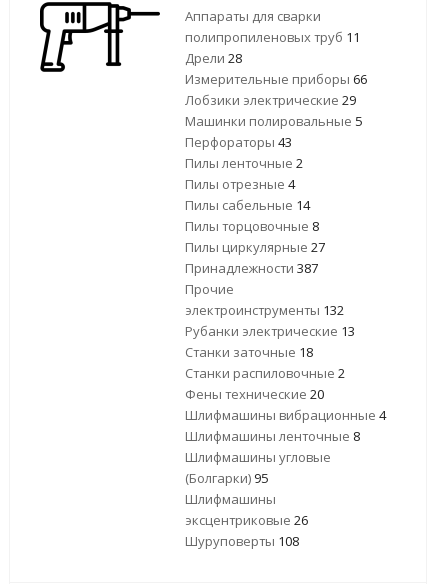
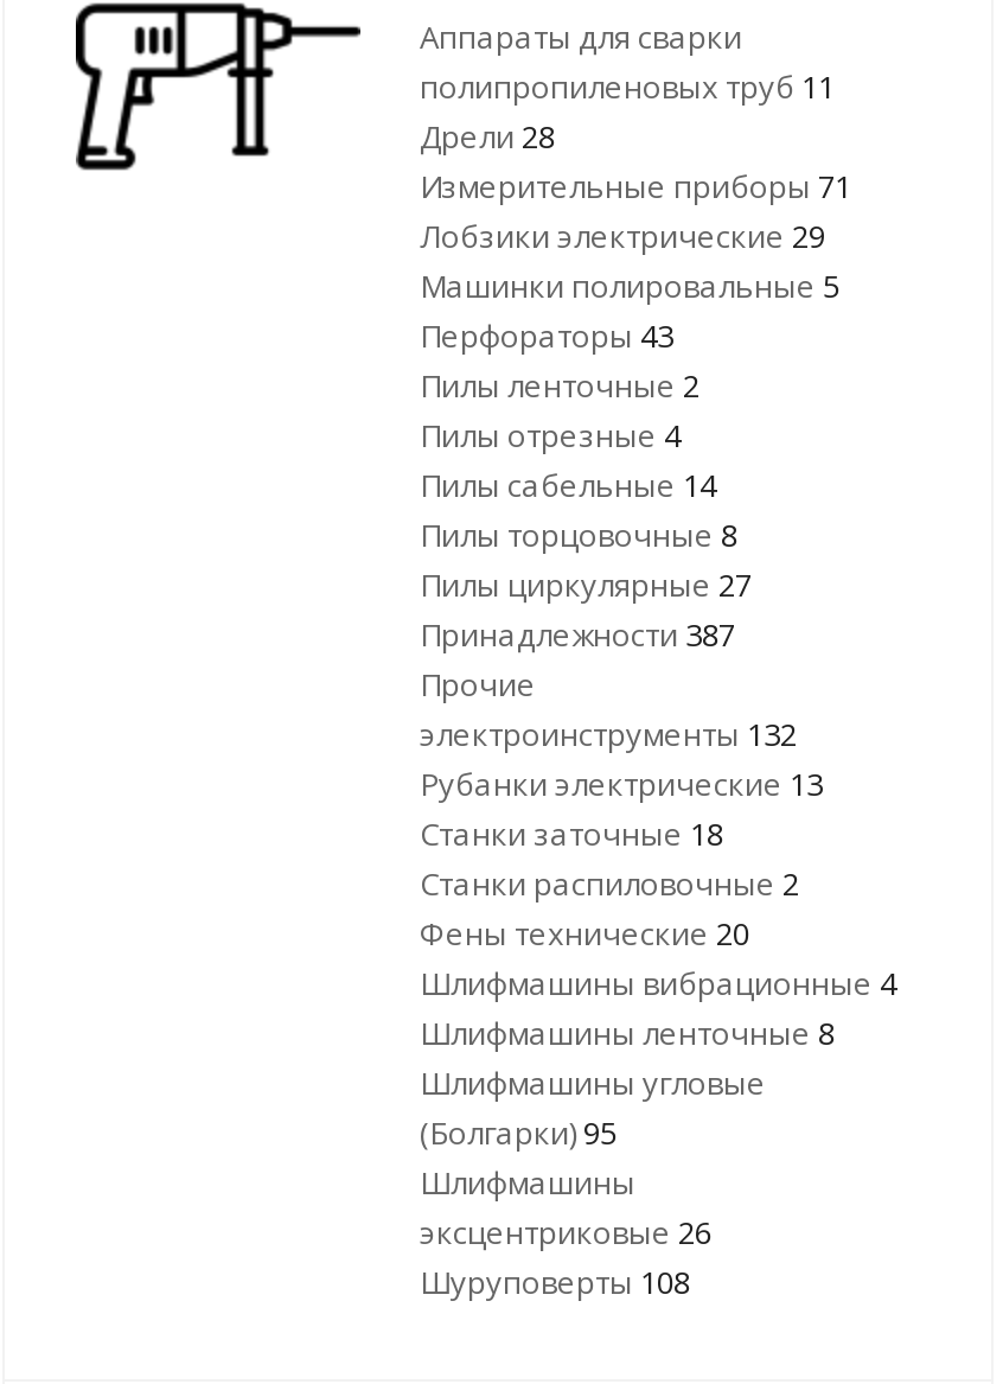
[185,70,367,88] Измерительные приборы 66 -> [420,165,851,208] Измерительные приборы 71

